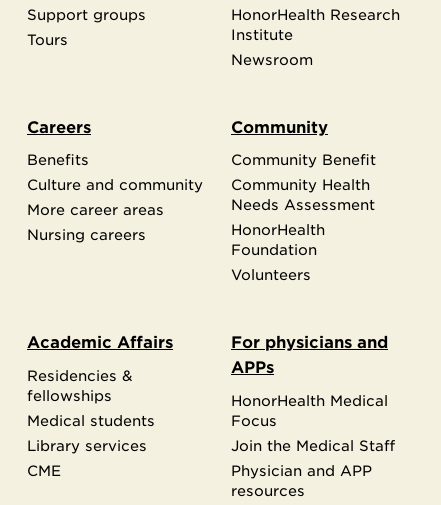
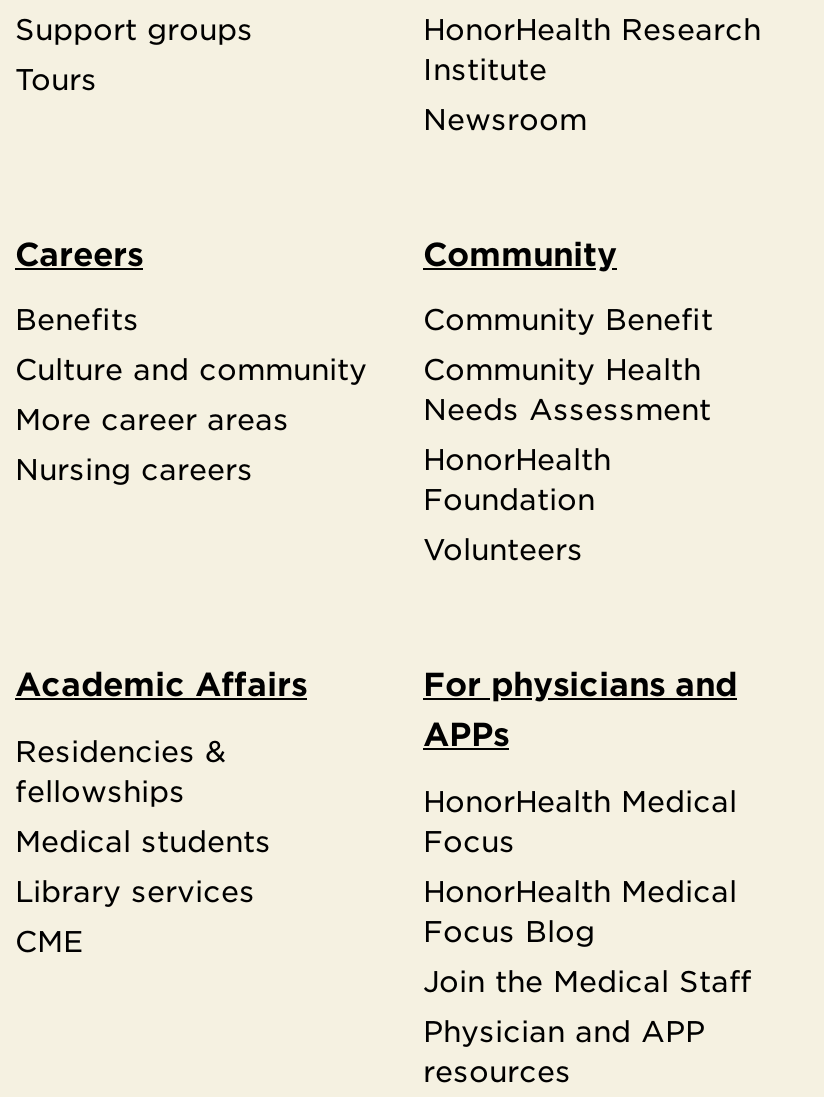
none -> [423,873,737,947] HonorHealth Medical | Focus Blog

